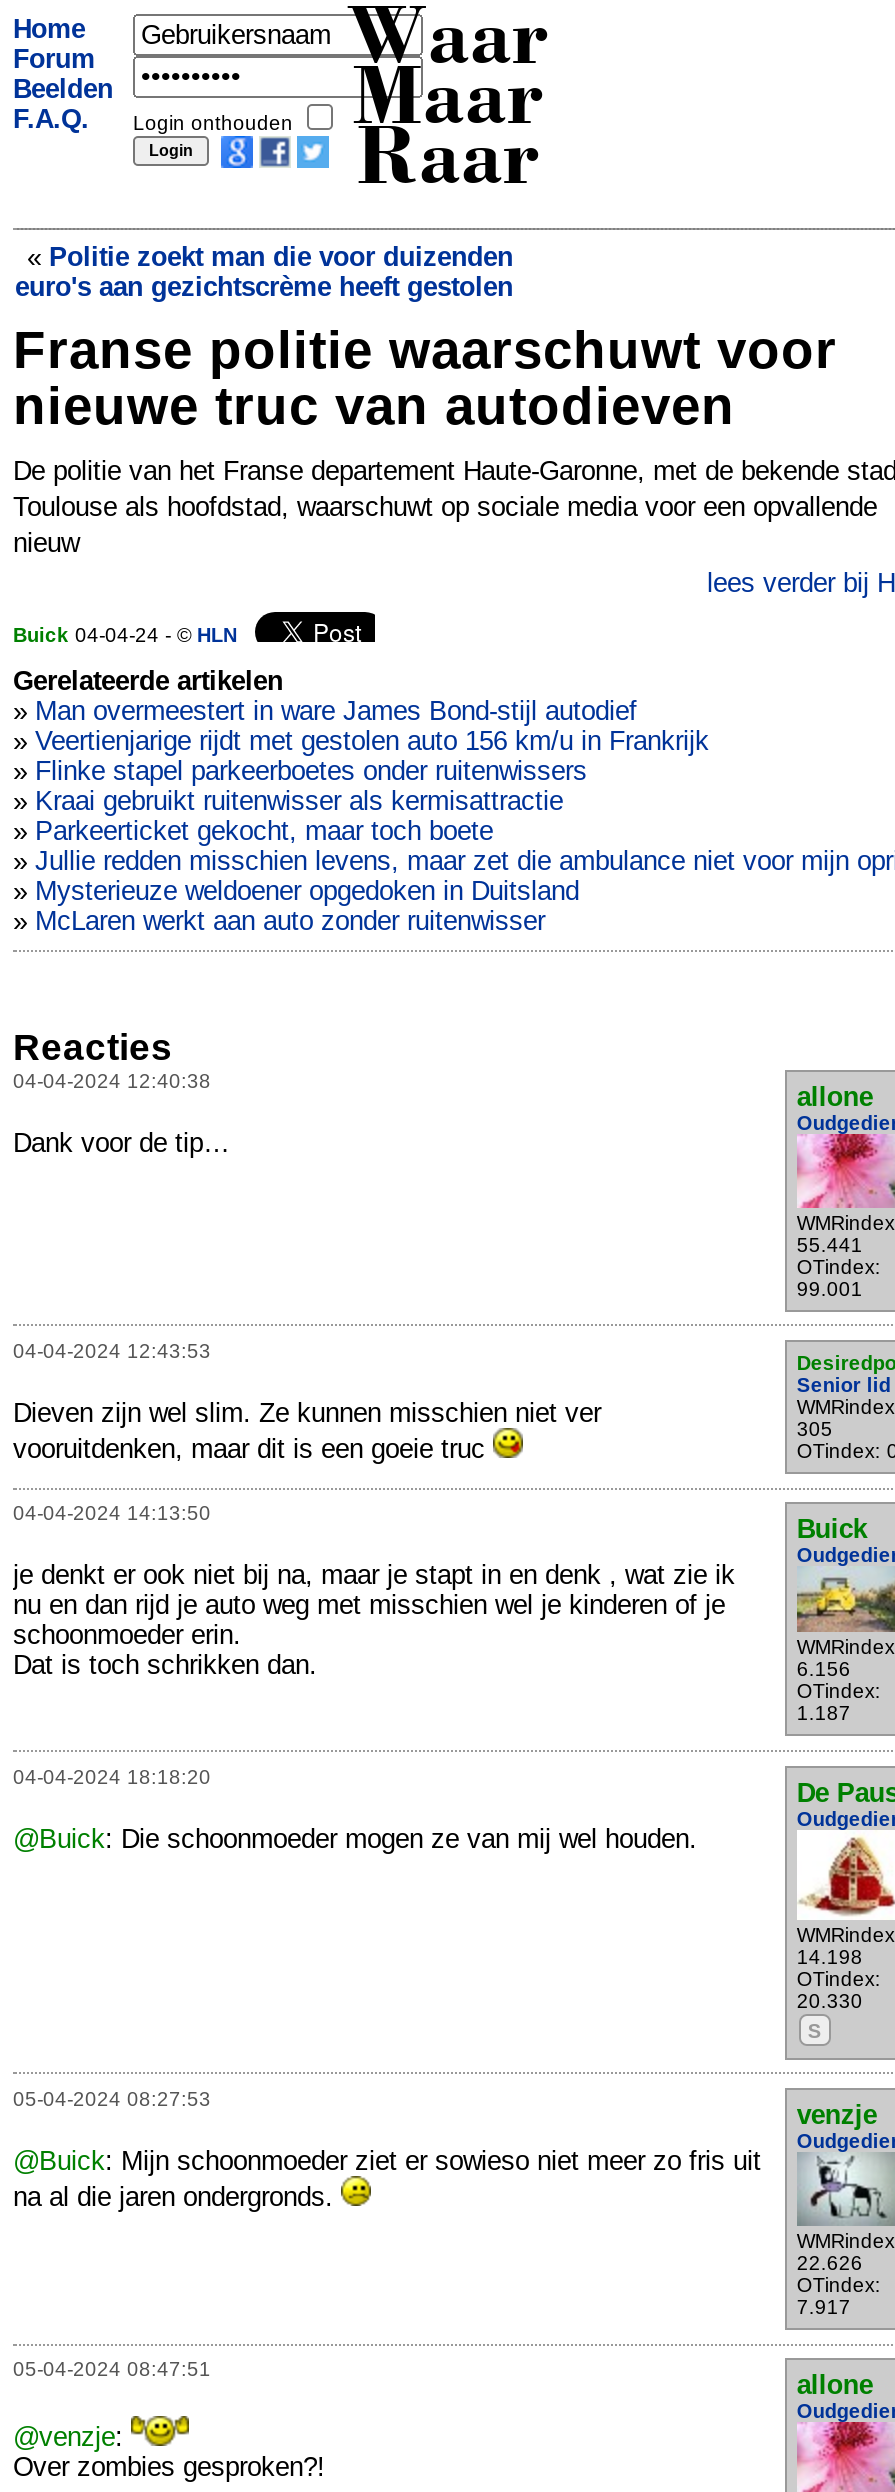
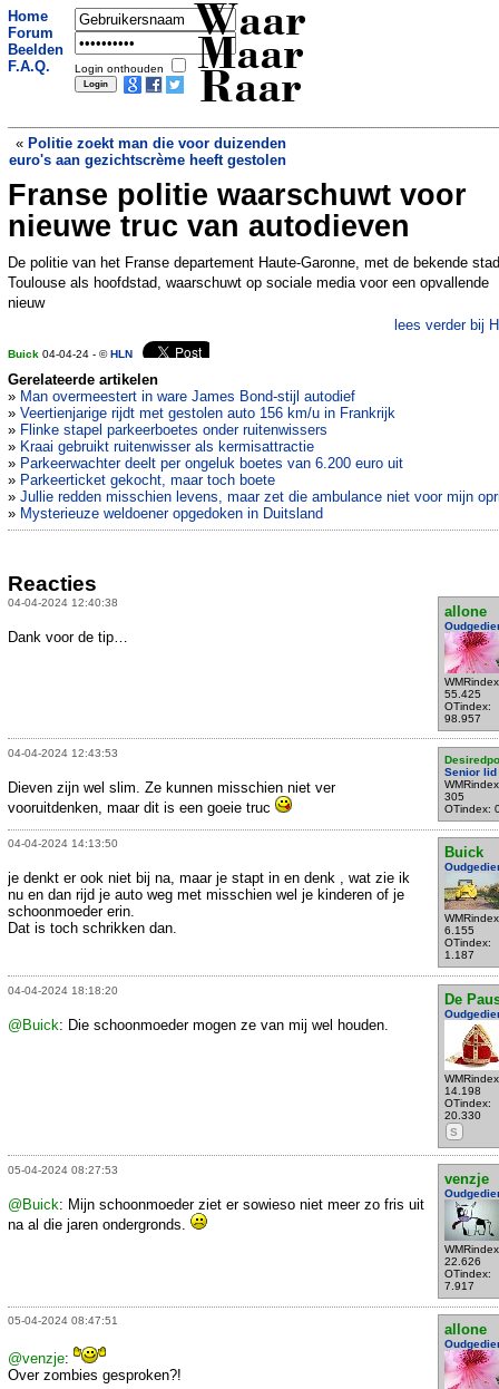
none -> [8,455,403,472] » Parkeerwachter deelt per ongeluk boetes van 6.200 euro uit
[13,907,545,937] » McLaren werkt aan auto zonder ruitenwisser -> none
[797,1233,863,1255] 55.441 -> [444,687,481,700] 55.425
[797,1277,863,1299] 99.001 -> [444,712,481,724] 98.957
[797,1658,851,1680] 6.156 -> [444,924,474,937] 6.155

